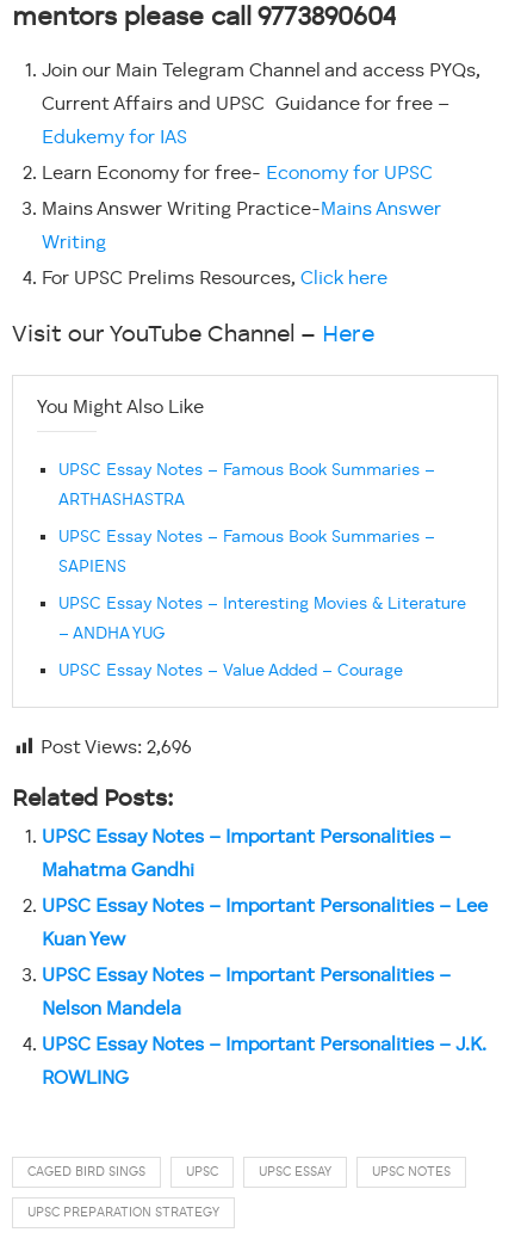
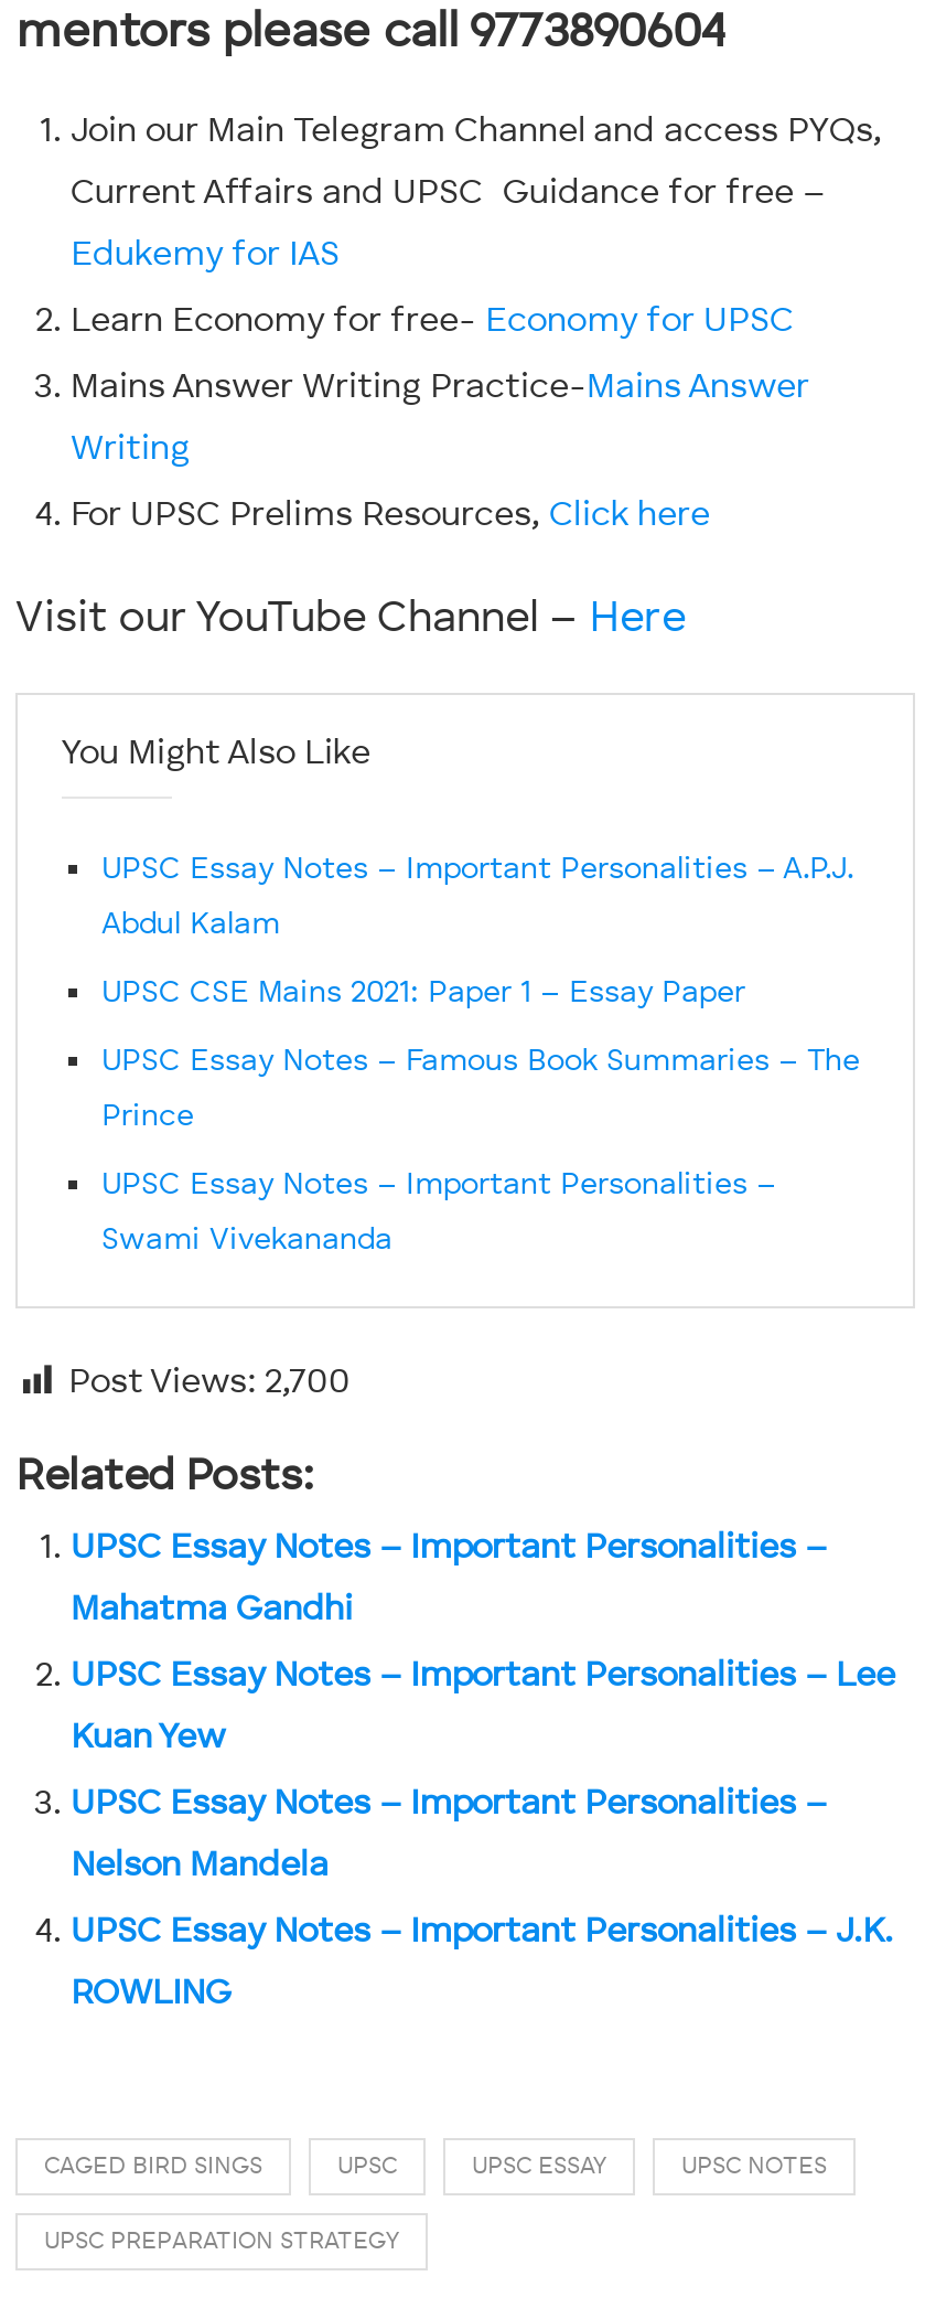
[58,462,435,479] UPSC Essay Notes – Famous Book Summaries – -> [101,854,853,885] UPSC Essay Notes – Important Personalities – A.P.J.
[58,492,185,509] ARTHASHASTRA -> [101,910,280,940] Abdul Kalam
[58,529,435,546] UPSC Essay Notes – Famous Book Summaries – -> [101,978,745,1009] UPSC CSE Mains 2021: Paper 1 – Essay Paper
[58,559,126,576] SAPIENS -> [101,1046,860,1077] UPSC Essay Notes – Famous Book Summaries – The
[58,596,466,613] UPSC Essay Notes – Interesting Movies & Literature -> [101,1101,194,1132] Prince
[58,626,165,642] – ANDHA YUG -> [101,1170,776,1201] UPSC Essay Notes – Important Personalities –
[58,663,403,679] UPSC Essay Notes – Value Added – Courage -> [101,1225,392,1256] Swami Vivekananda
[41,739,192,758] Post Views: 2,696 -> [68,1366,351,1402] Post Views: 2,700

